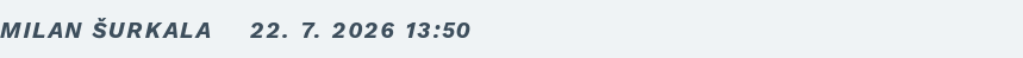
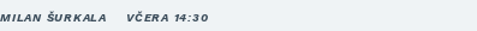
[0,17,472,43] MILAN ŠURKALA 22. 7. 2026 13:50 -> [0,10,208,23] MILAN ŠURKALA VČERA 14:30

